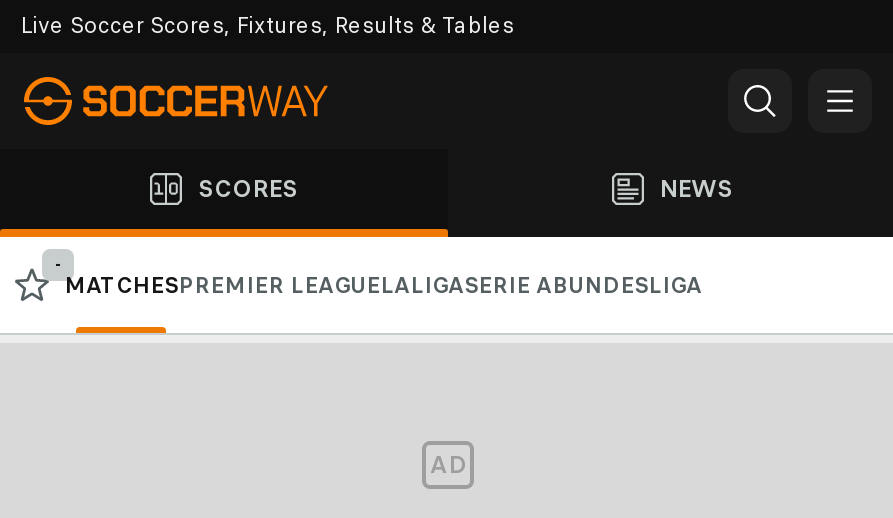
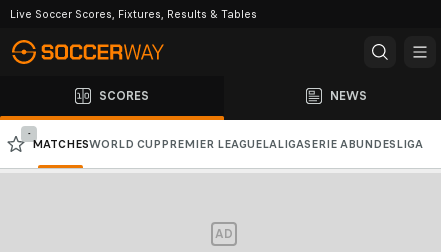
[64,271,702,299] MATCHESPREMIER LEAGUELALIGASERIE ABUNDESLIGA -> [32,137,423,151] MATCHESWORLD CUP PREMIER LEAGUELALIGASERIE A BUNDESLIGA

